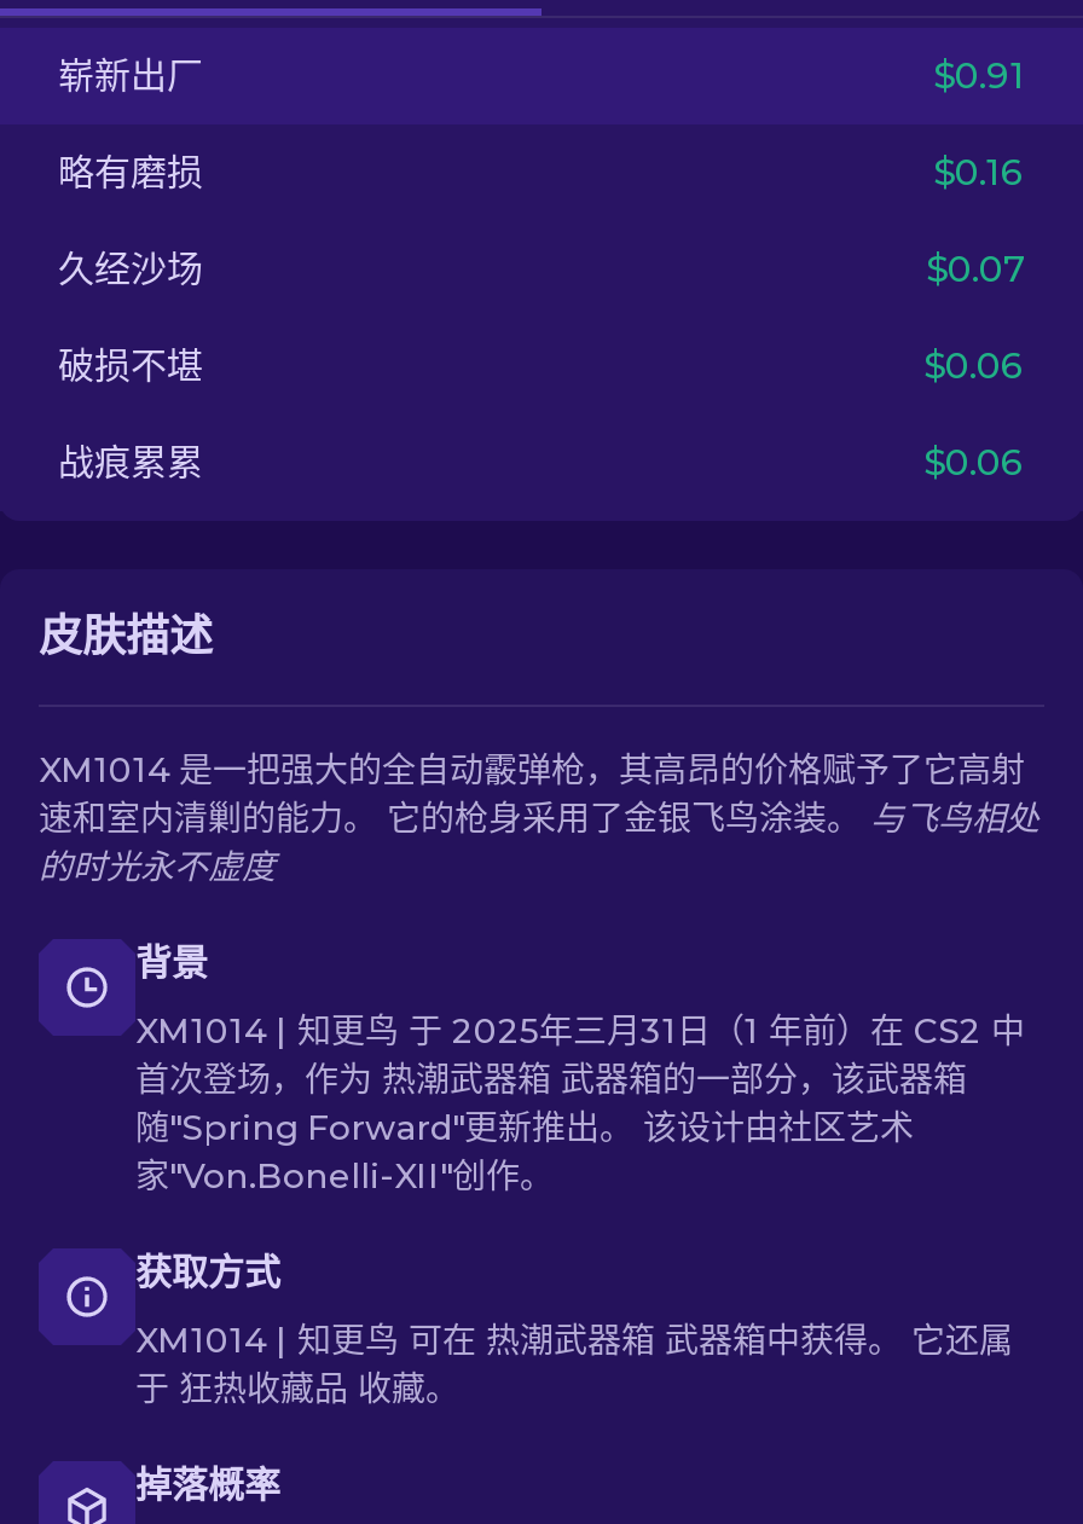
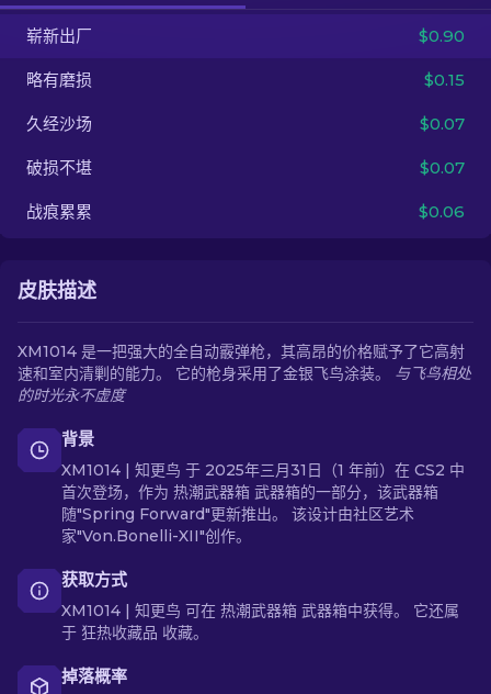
[933,52,1025,98] $0.91 -> [419,25,465,46] $0.90
[933,149,1025,195] $0.16 -> [424,69,465,90] $0.15
[923,342,1025,388] $0.06 -> [420,157,465,178] $0.07

